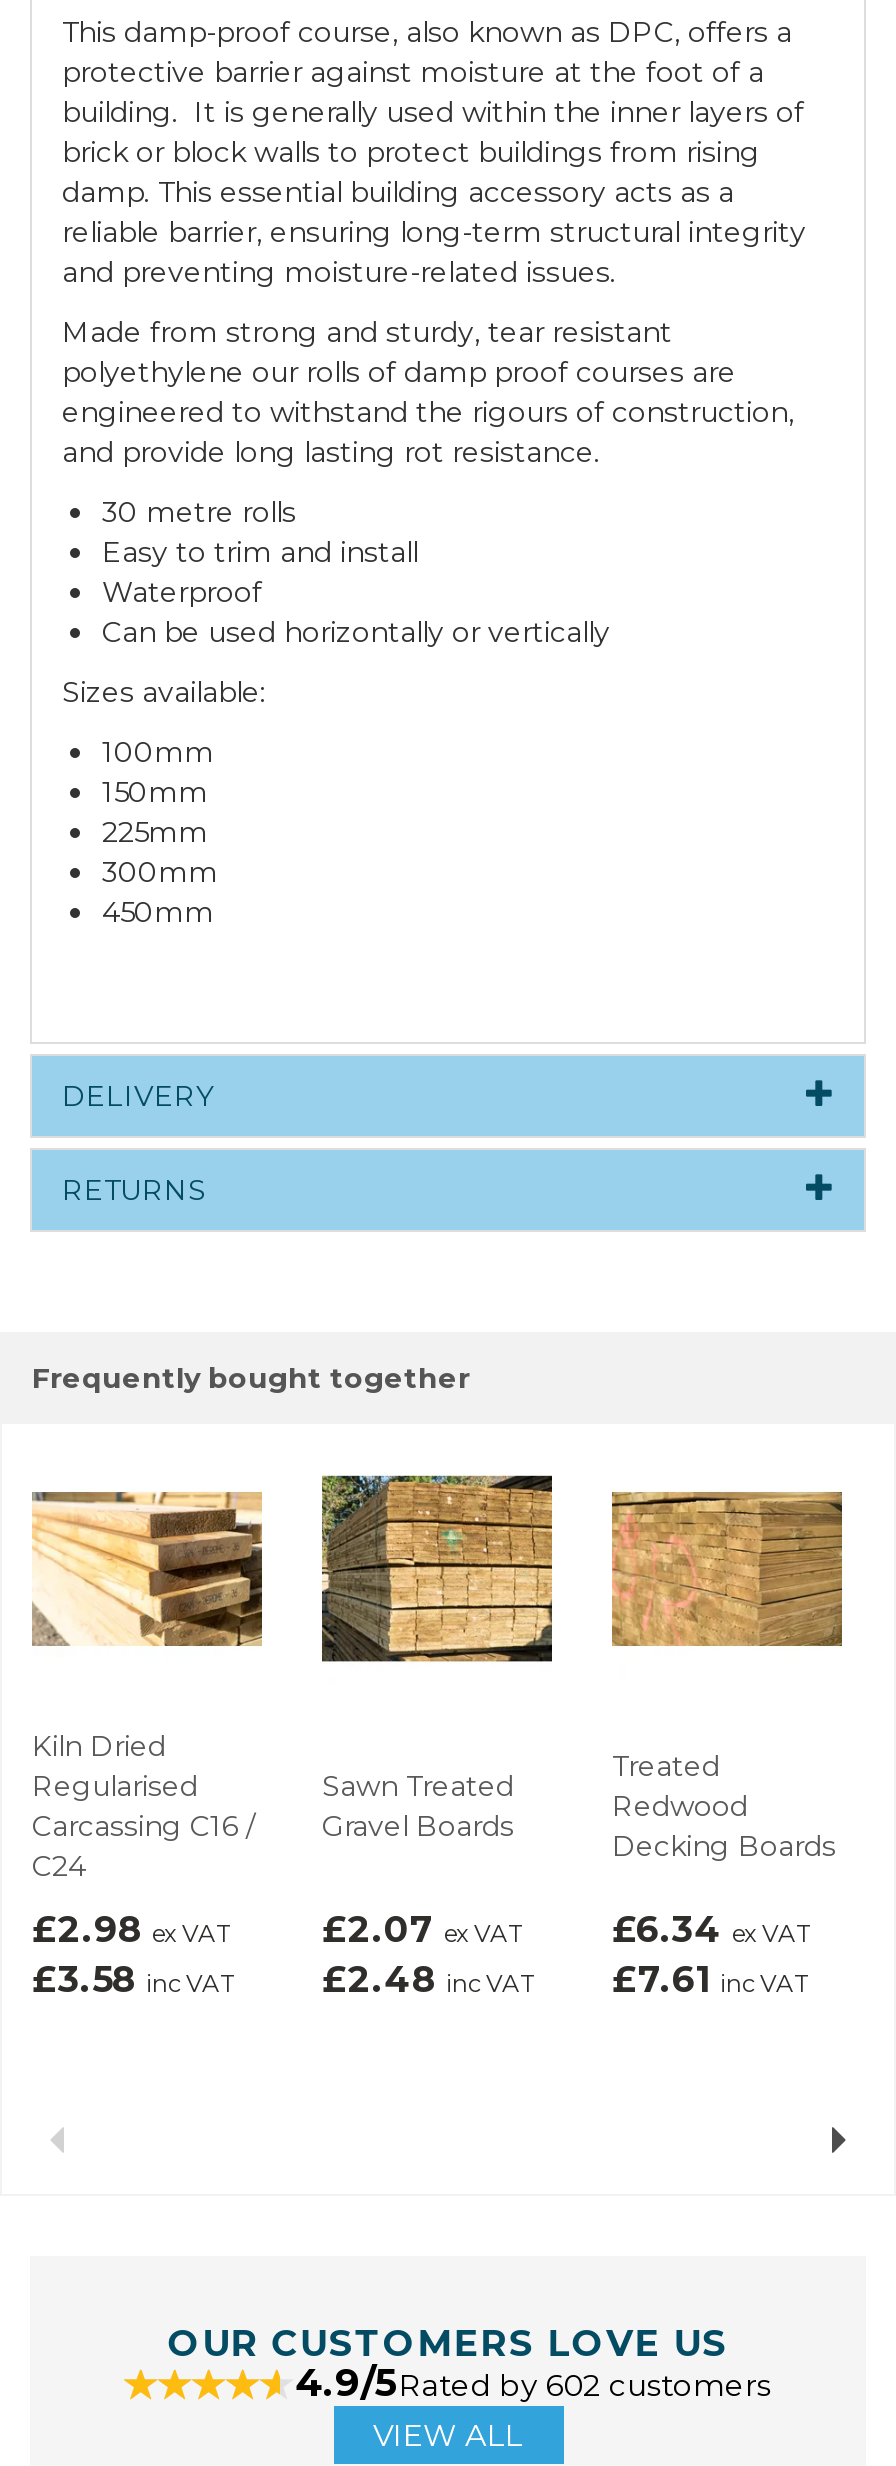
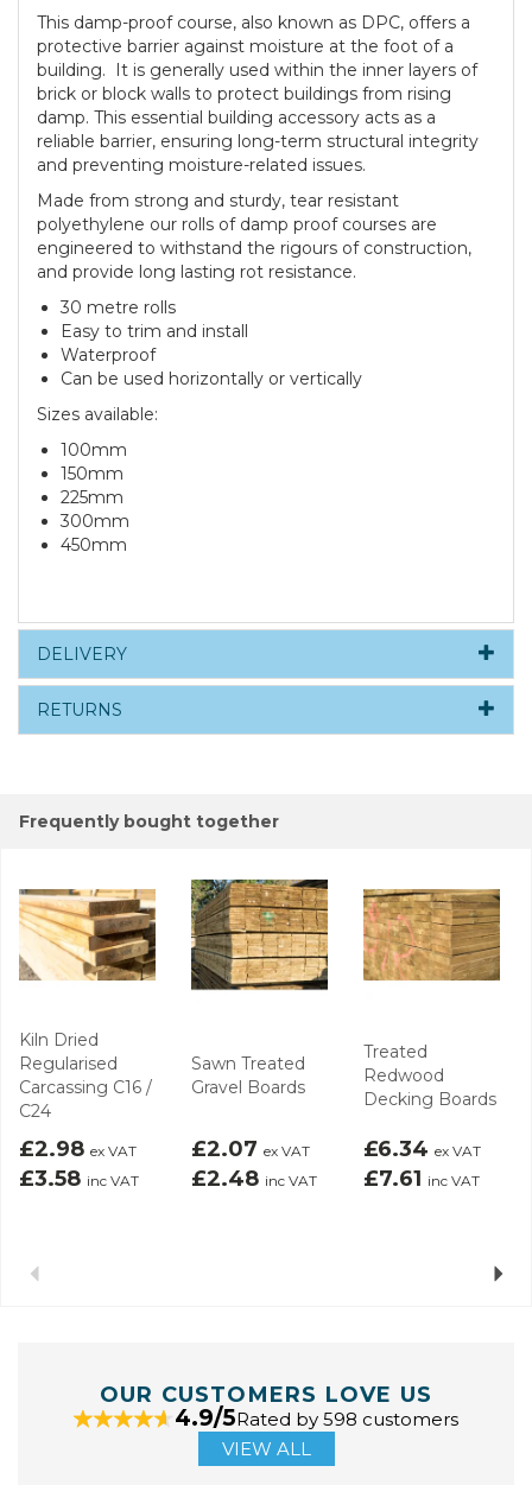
[295,2360,771,2406] 4.9/5Rated by 602 customers -> [175,1405,458,1432] 4.9/5Rated by 598 customers

